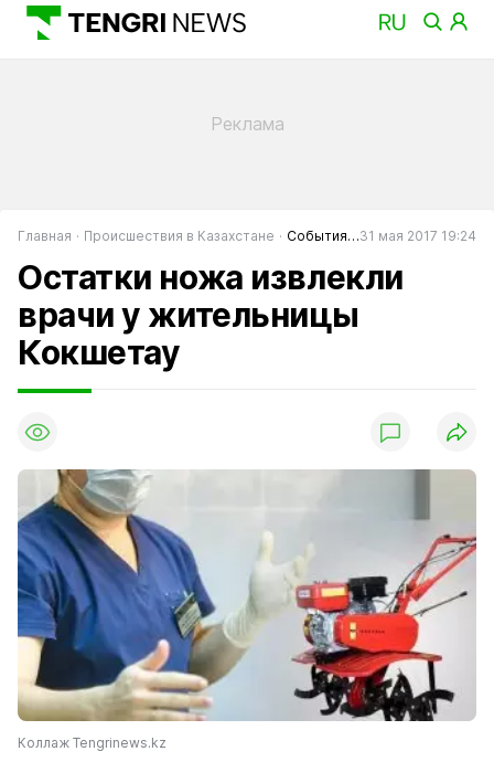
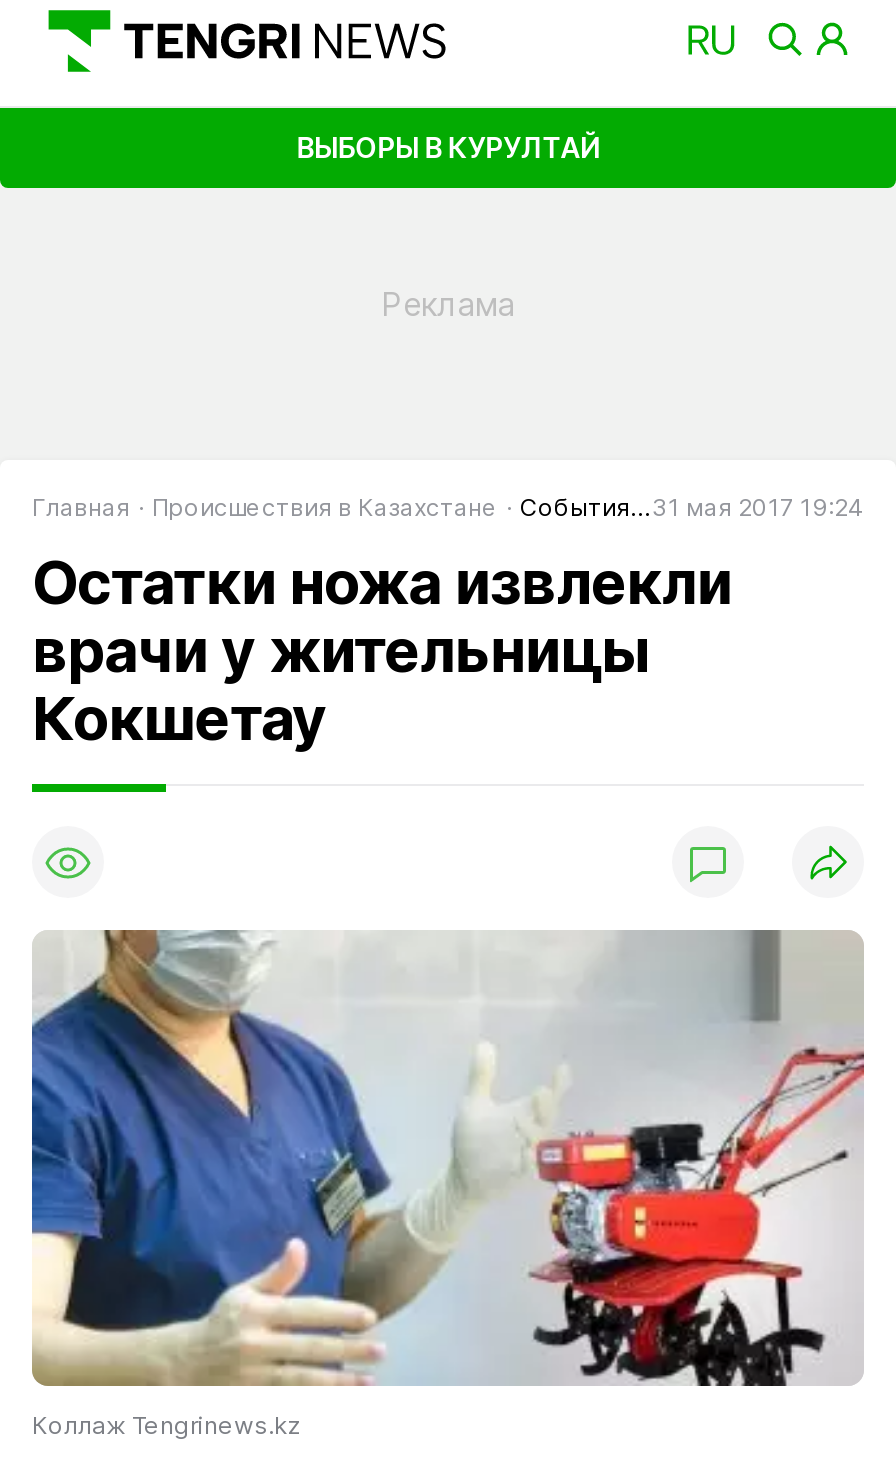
none -> [296,129,600,163] ВЫБОРЫ В КУРУЛТАЙ

